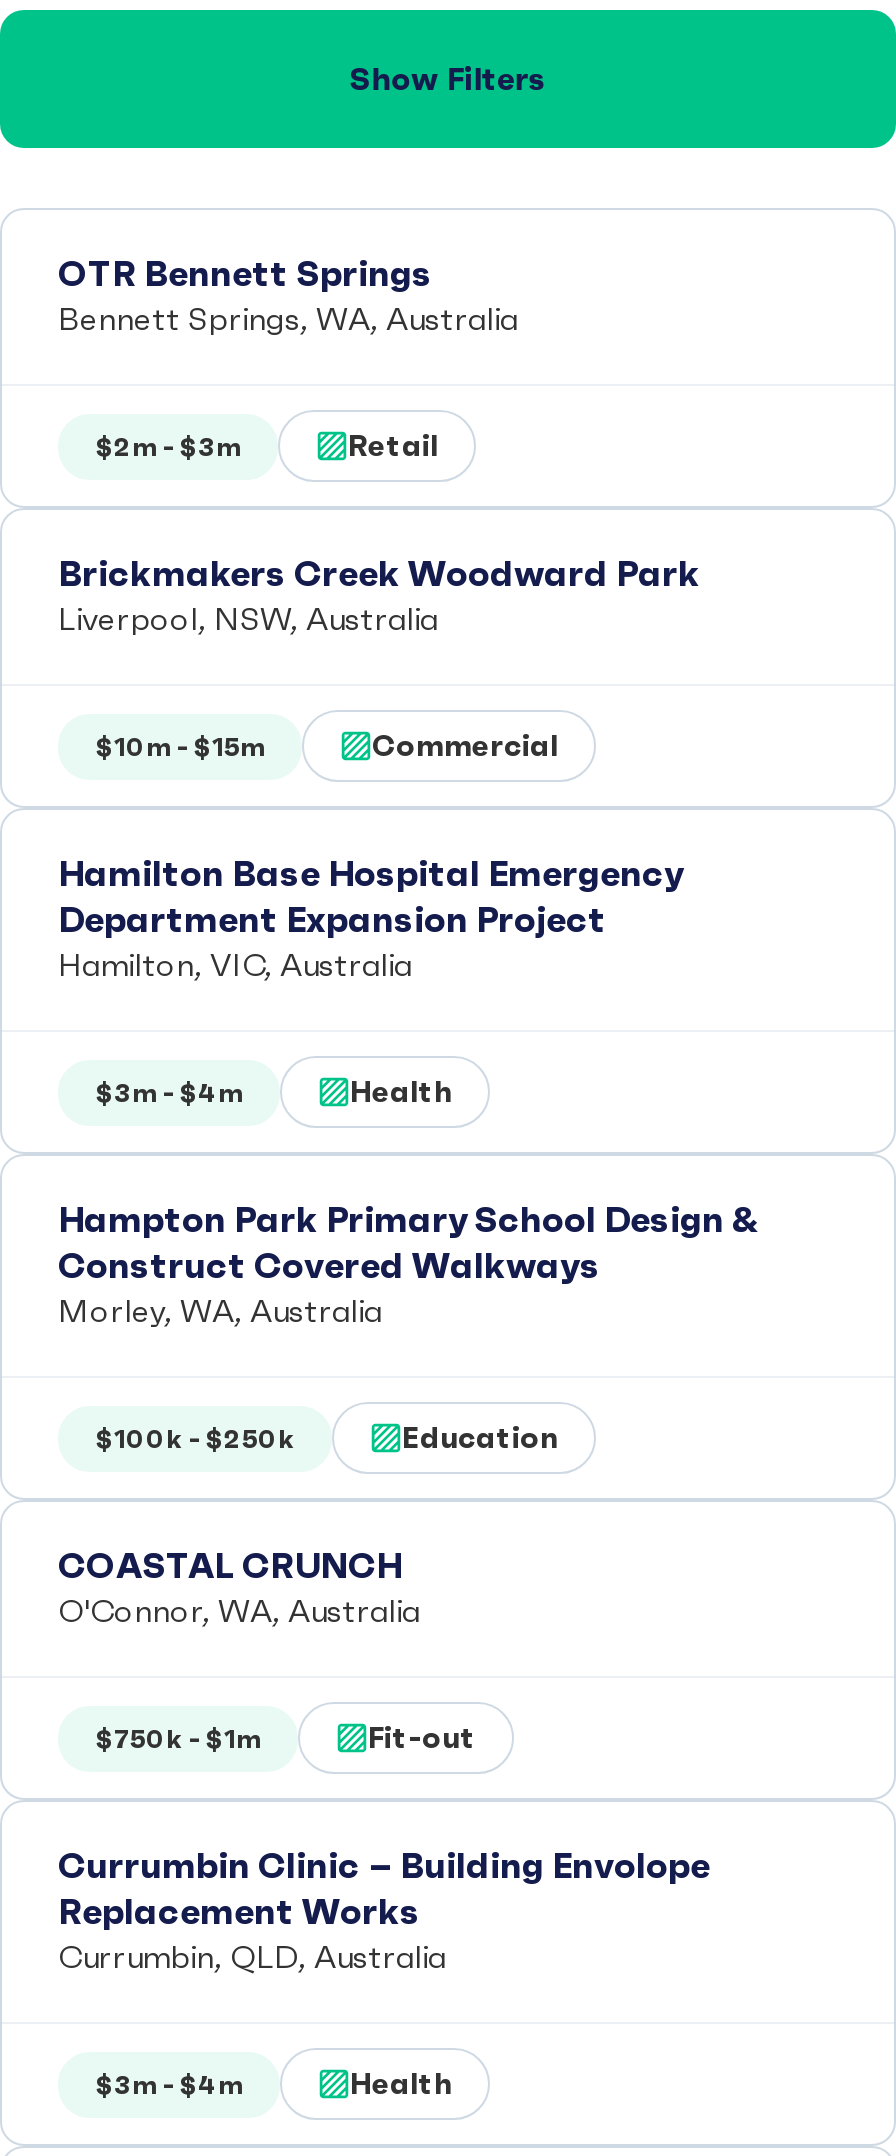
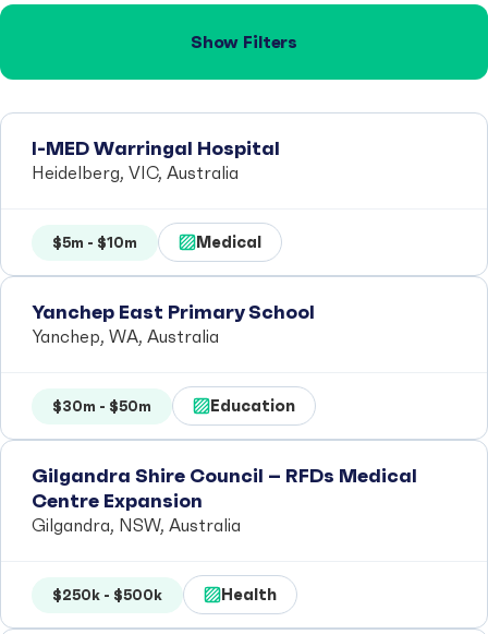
[58,250,760,1453] OTR Bennett Springs | Bennett Springs, WA, Australia | $2m - $3m | Retail | Brickmakers Creek Woodward Park | Liverpool, NSW, Australia | $10m - $15m | Commercial | Hamilton Base Hospital Emergency | Department Expansion Project | Hamilton, VIC, Australia | $3m - $4m | Health | Hampton Park Primary School Design & | Construct Covered Walkways | Morley, WA, Australia | $100k - $250k -> [32,135,315,414] I-MED Warringal Hospital | Heidelberg, VIC, Australia | $5m - $10m | Medical | Yanchep East Primary School | Yanchep, WA, Australia | $30m - $50m
[58,1542,710,2099] COASTAL CRUNCH | O'Connor, WA, Australia | $750k - $1m | Fit-out | Currumbin Clinic – Building Envolope | Replacement Works | Currumbin, QLD, Australia | $3m - $4m -> [32,463,417,603] Gilgandra Shire Council – RFDs Medical | Centre Expansion | Gilgandra, NSW, Australia | $250k - $500k

